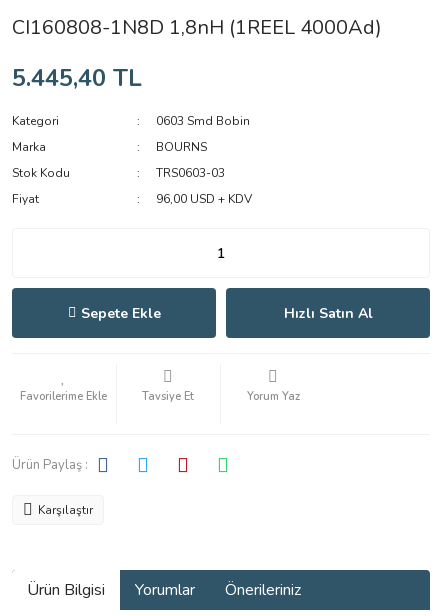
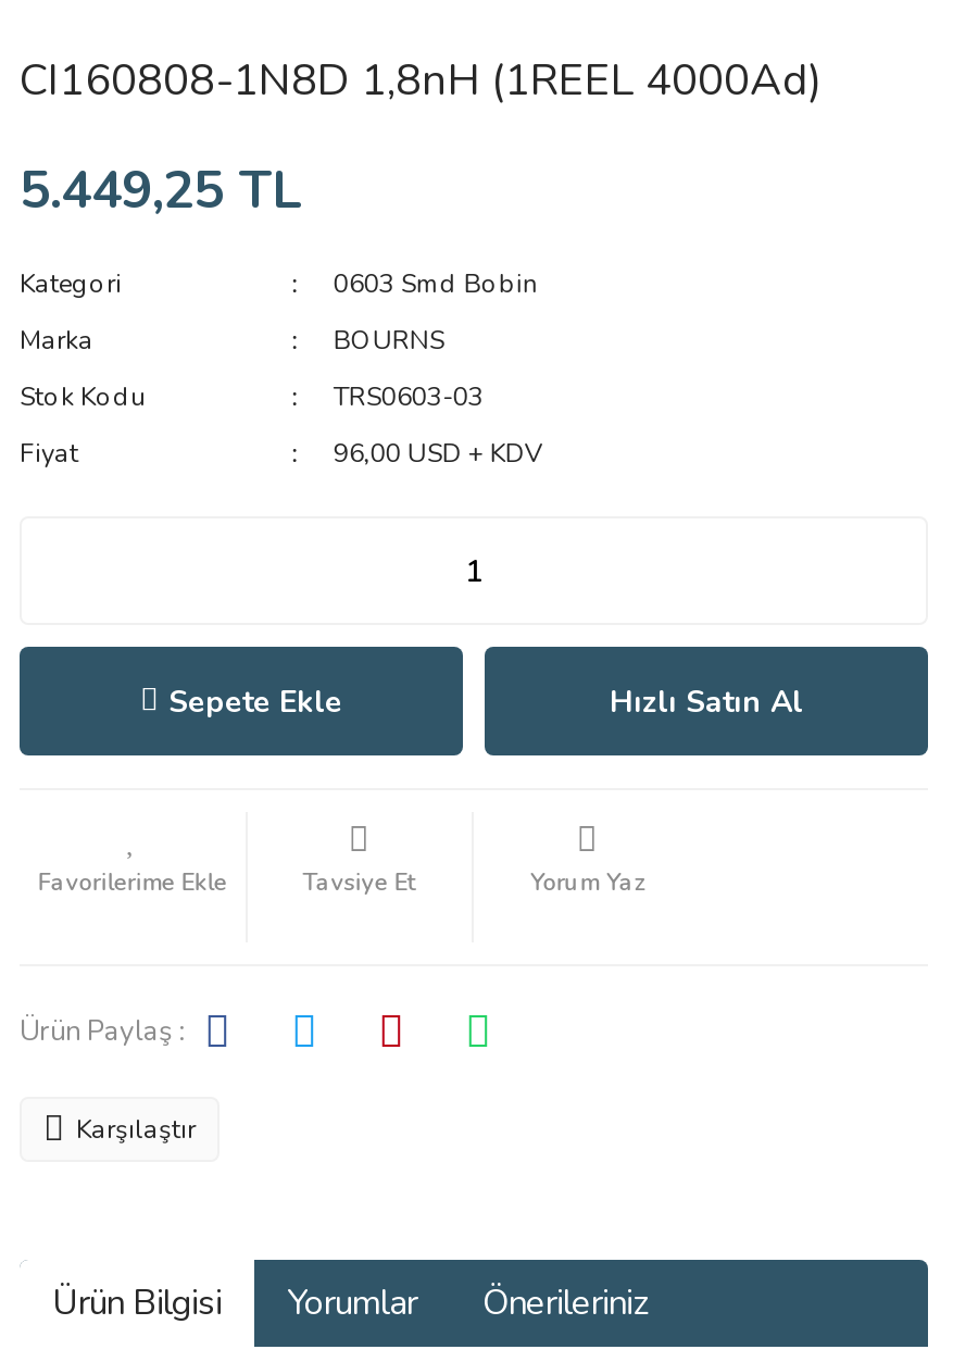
[12,62,142,94] 5.445,40 TL -> [20,155,302,225] 5.449,25 TL

